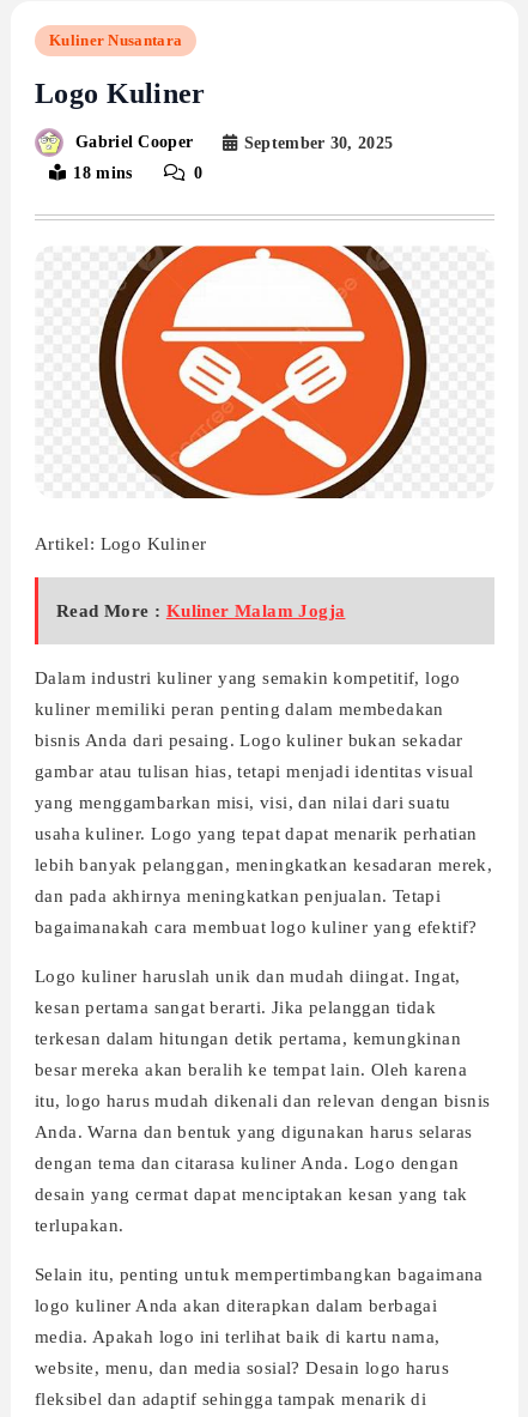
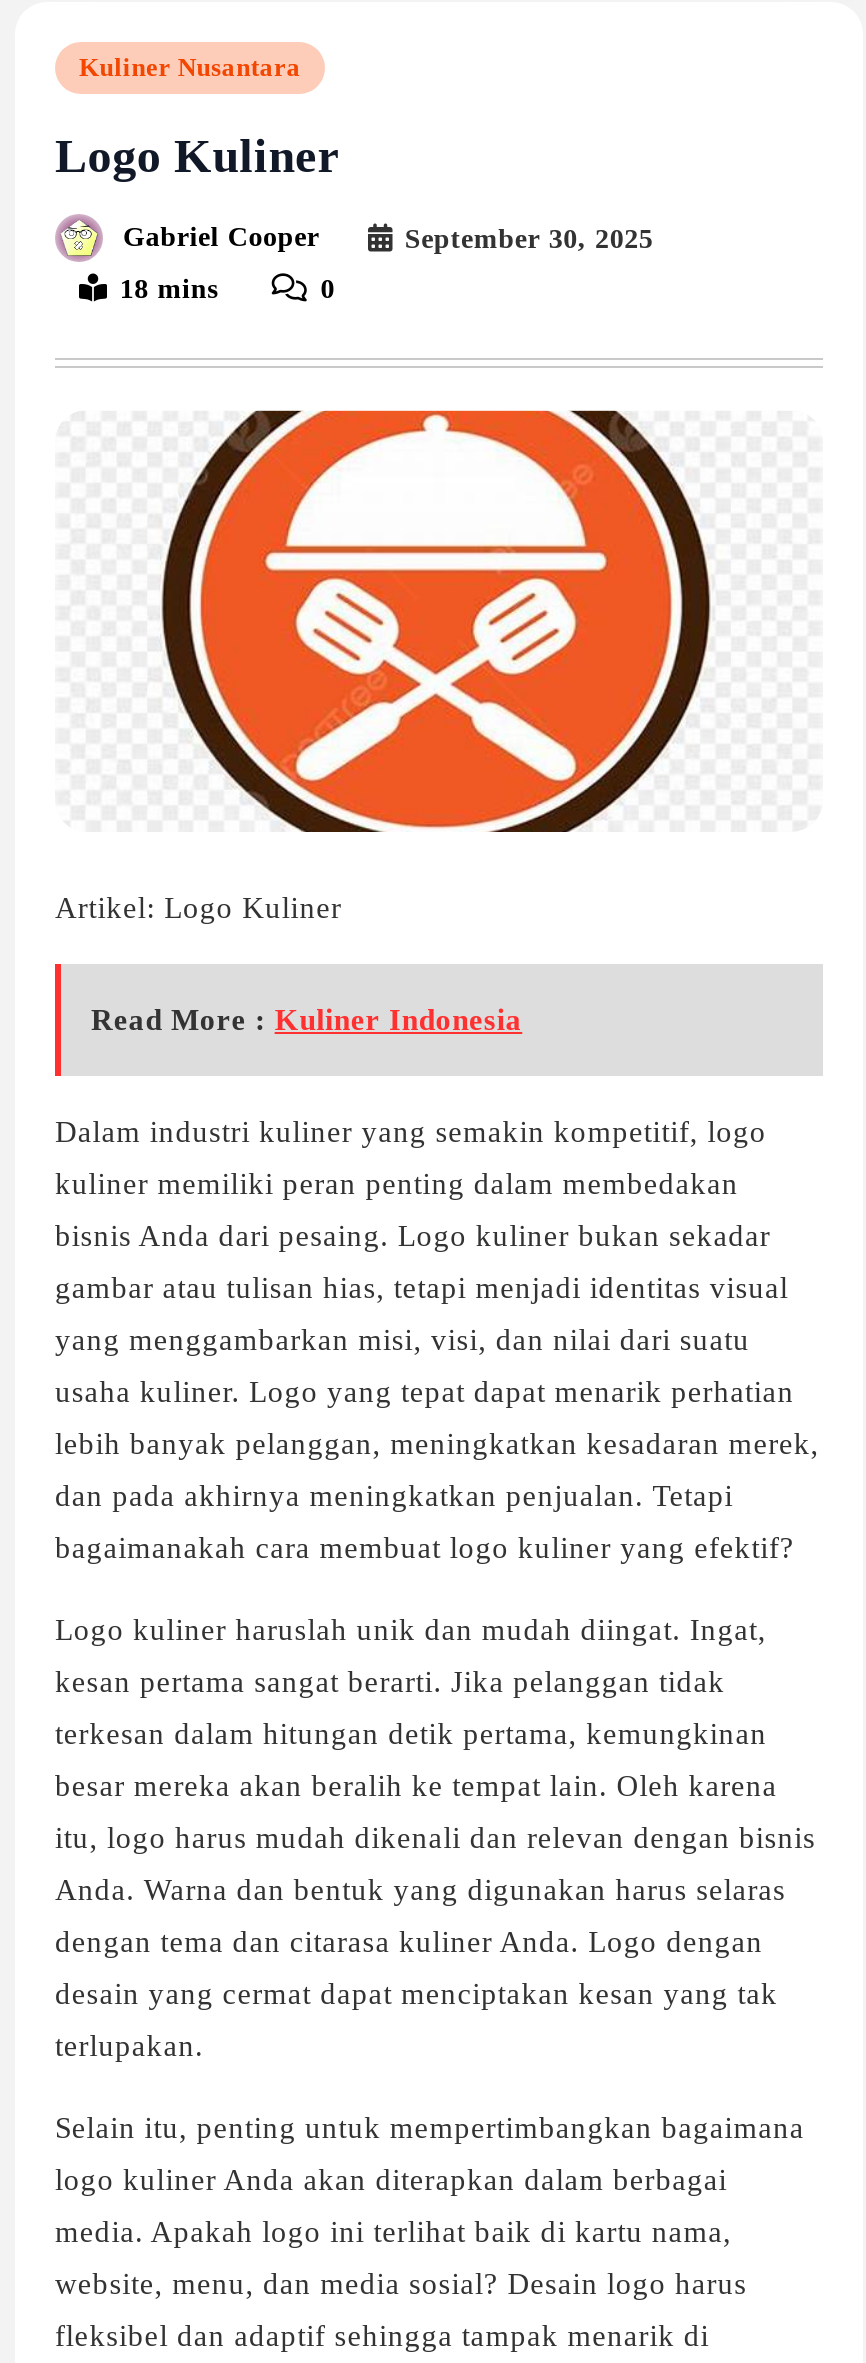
[56,602,345,621] Read More : Kuliner Malam Jogja -> [91,1005,522,1037] Read More : Kuliner Indonesia

